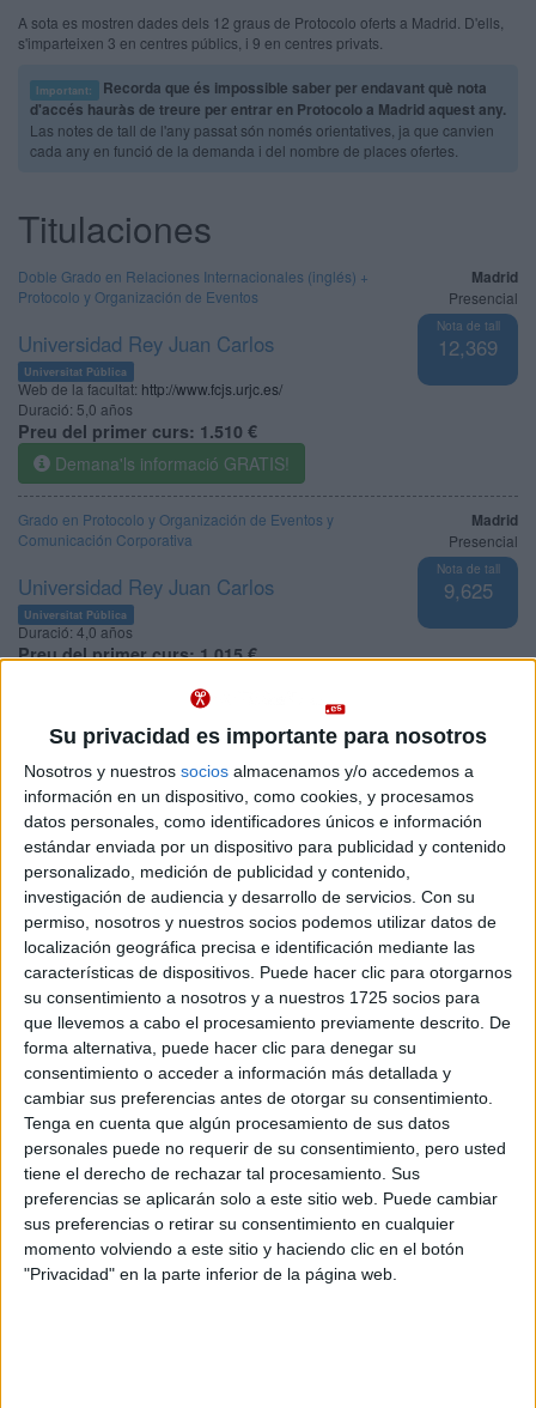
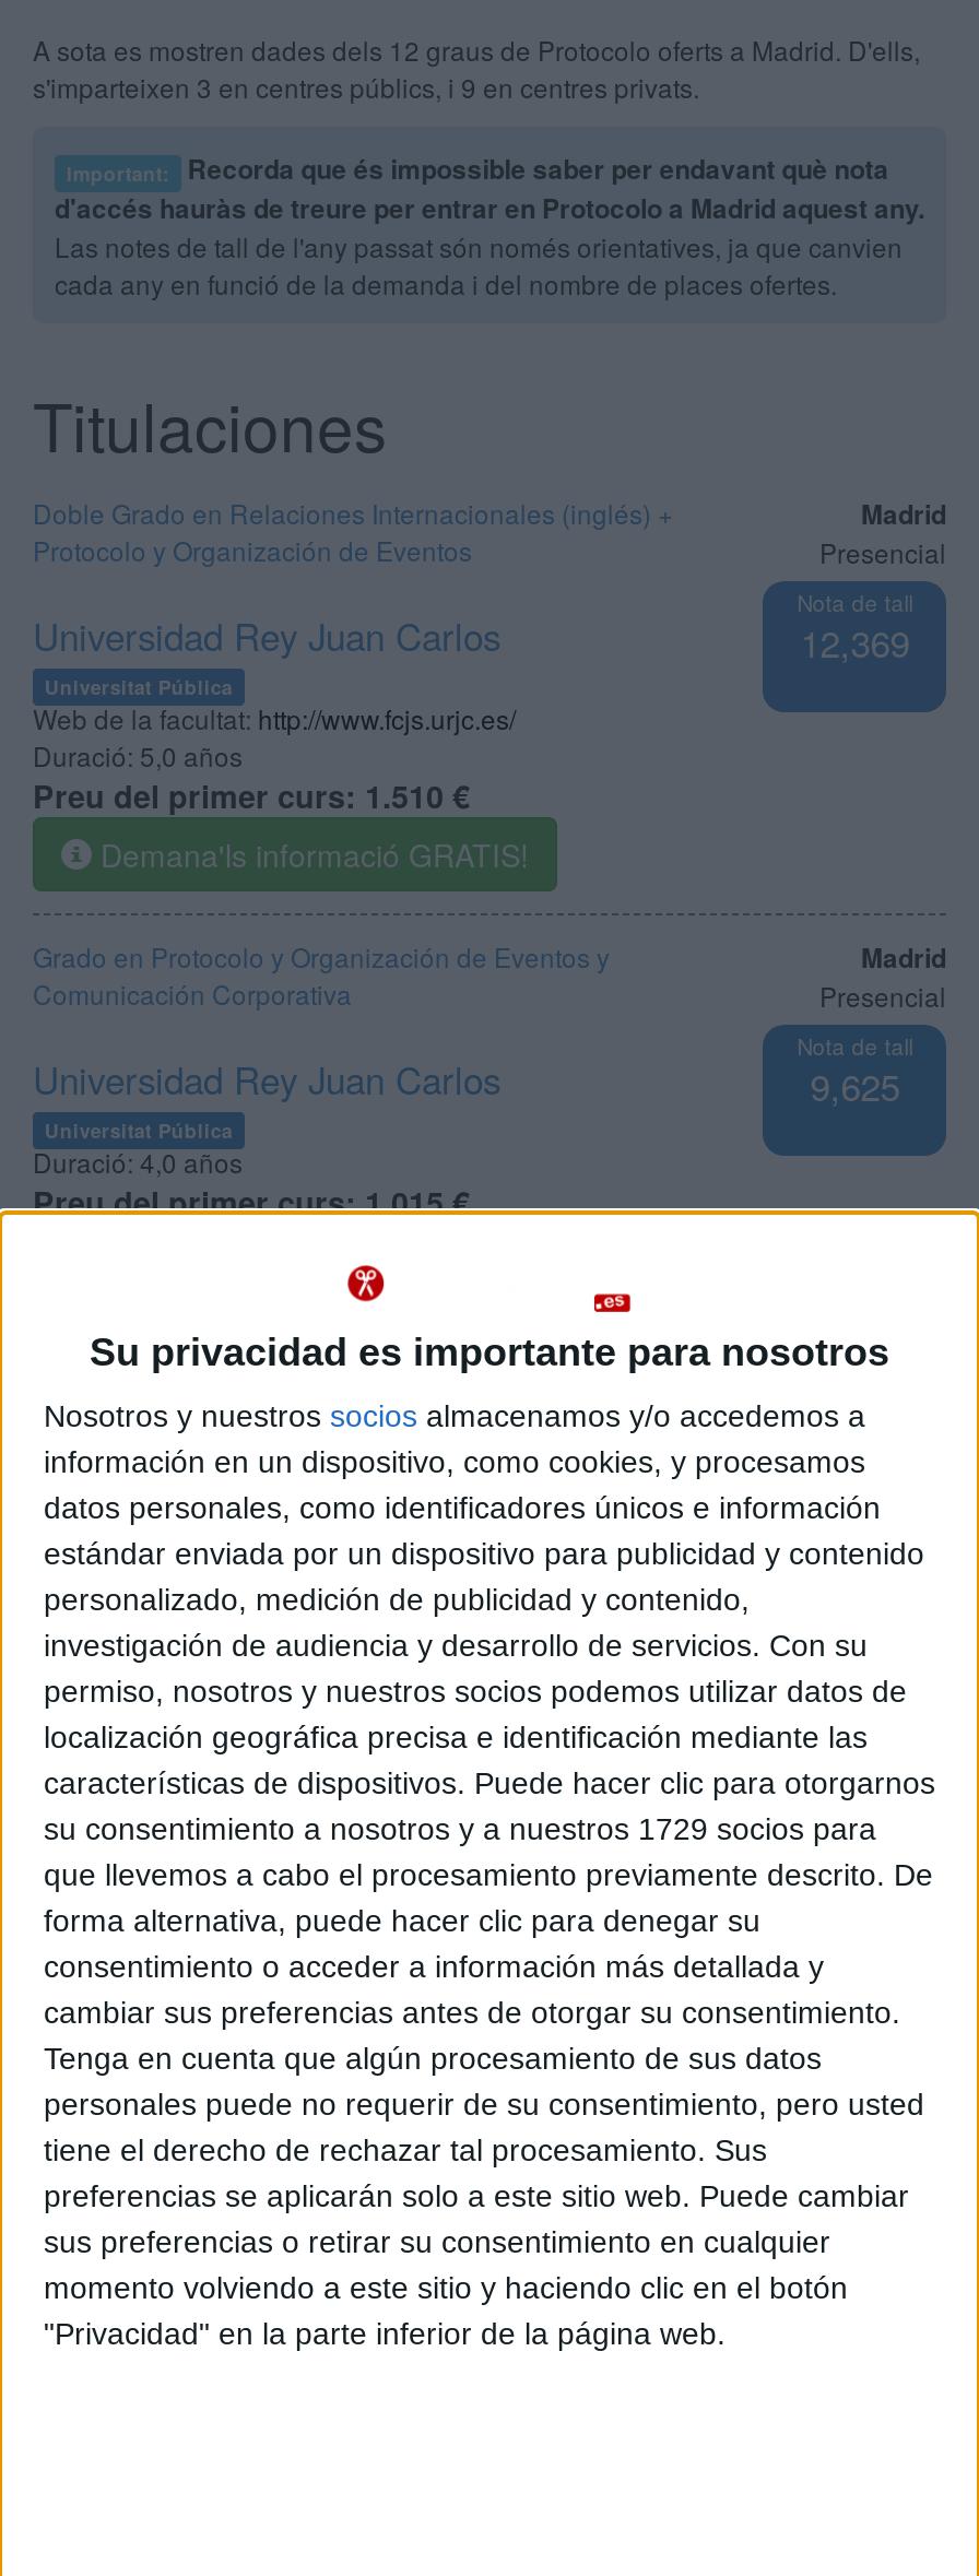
[24,987,480,1006] su consentimiento a nosotros y a nuestros 1725 socios para -> [44,1810,876,1845] su consentimiento a nosotros y a nuestros 1729 socios para

